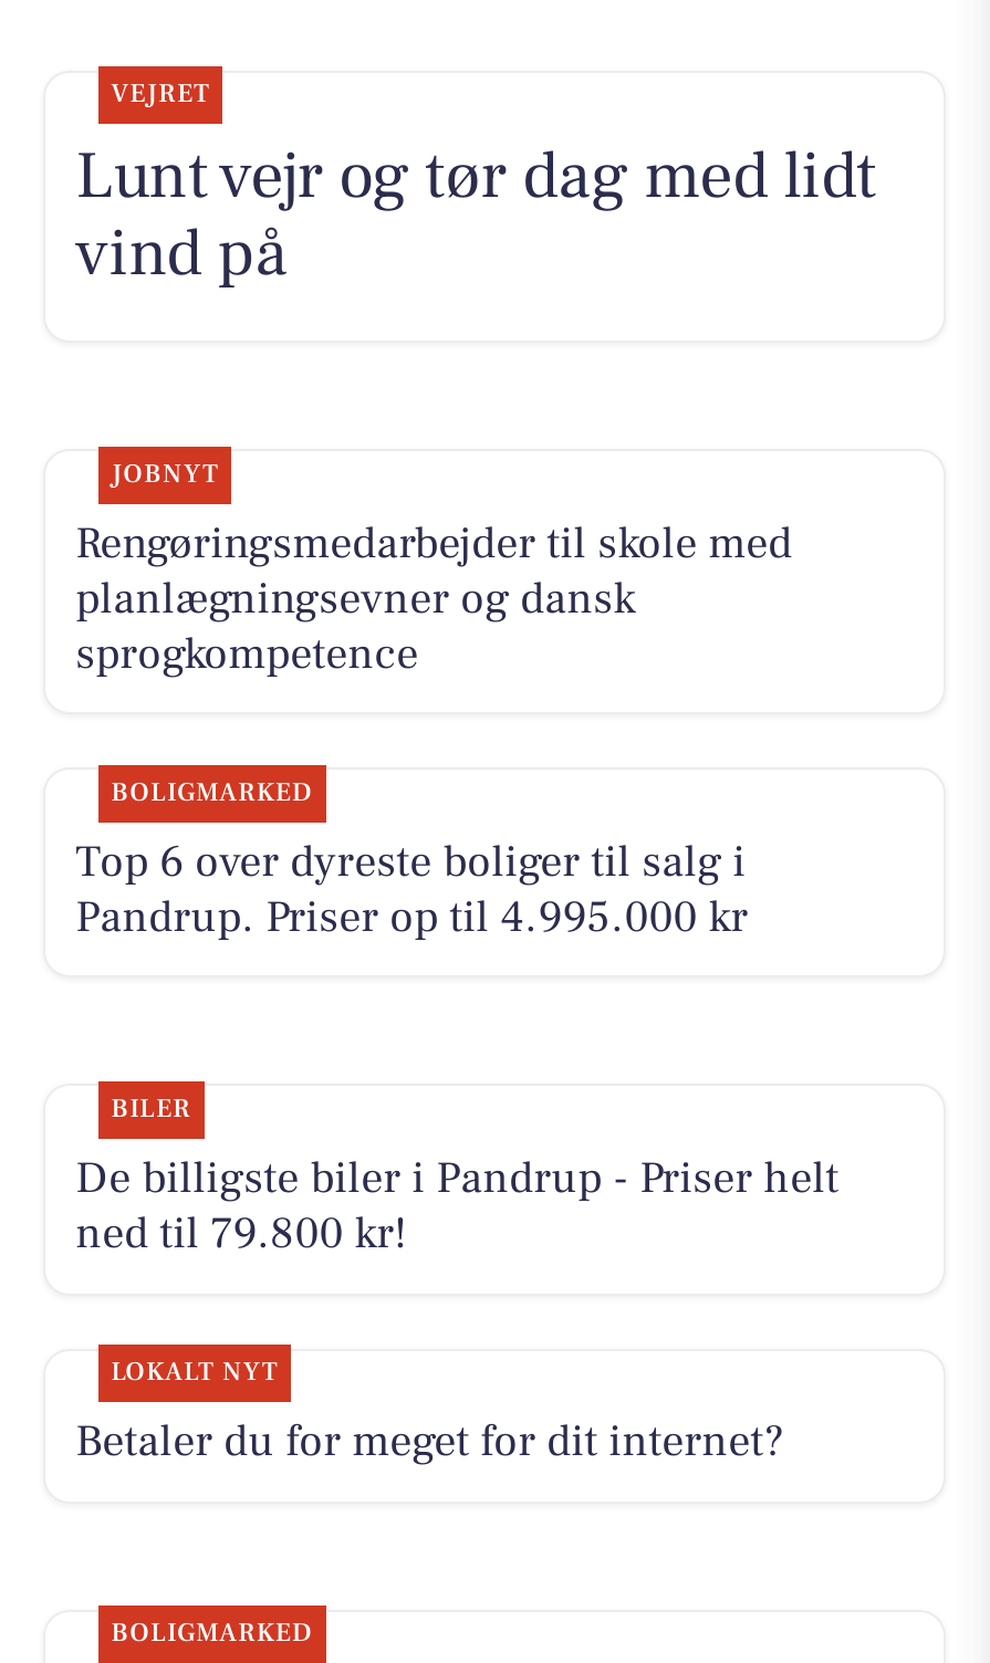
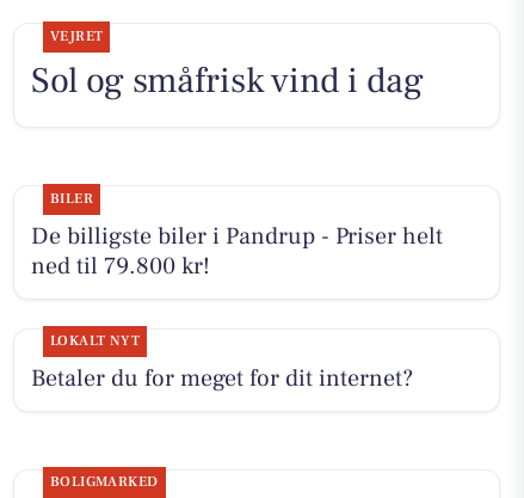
[75,133,876,946] Lunt vejr og tør dag med lidt | vind på | JOBNYT | Rengøringsmedarbejder til skole med | planlægningsevner og dansk | sprogkompetence | BOLIGMARKED | Top 6 over dyreste boliger til salg i | Pandrup. Priser op til 4.995.000 kr -> [31,57,423,104] Sol og småfrisk vind i dag

